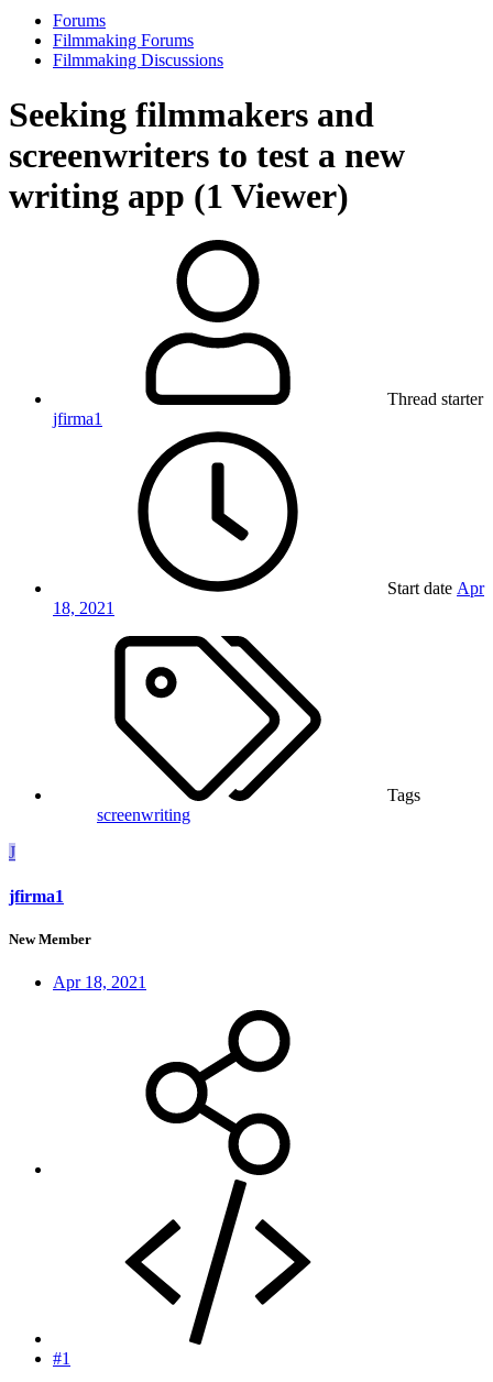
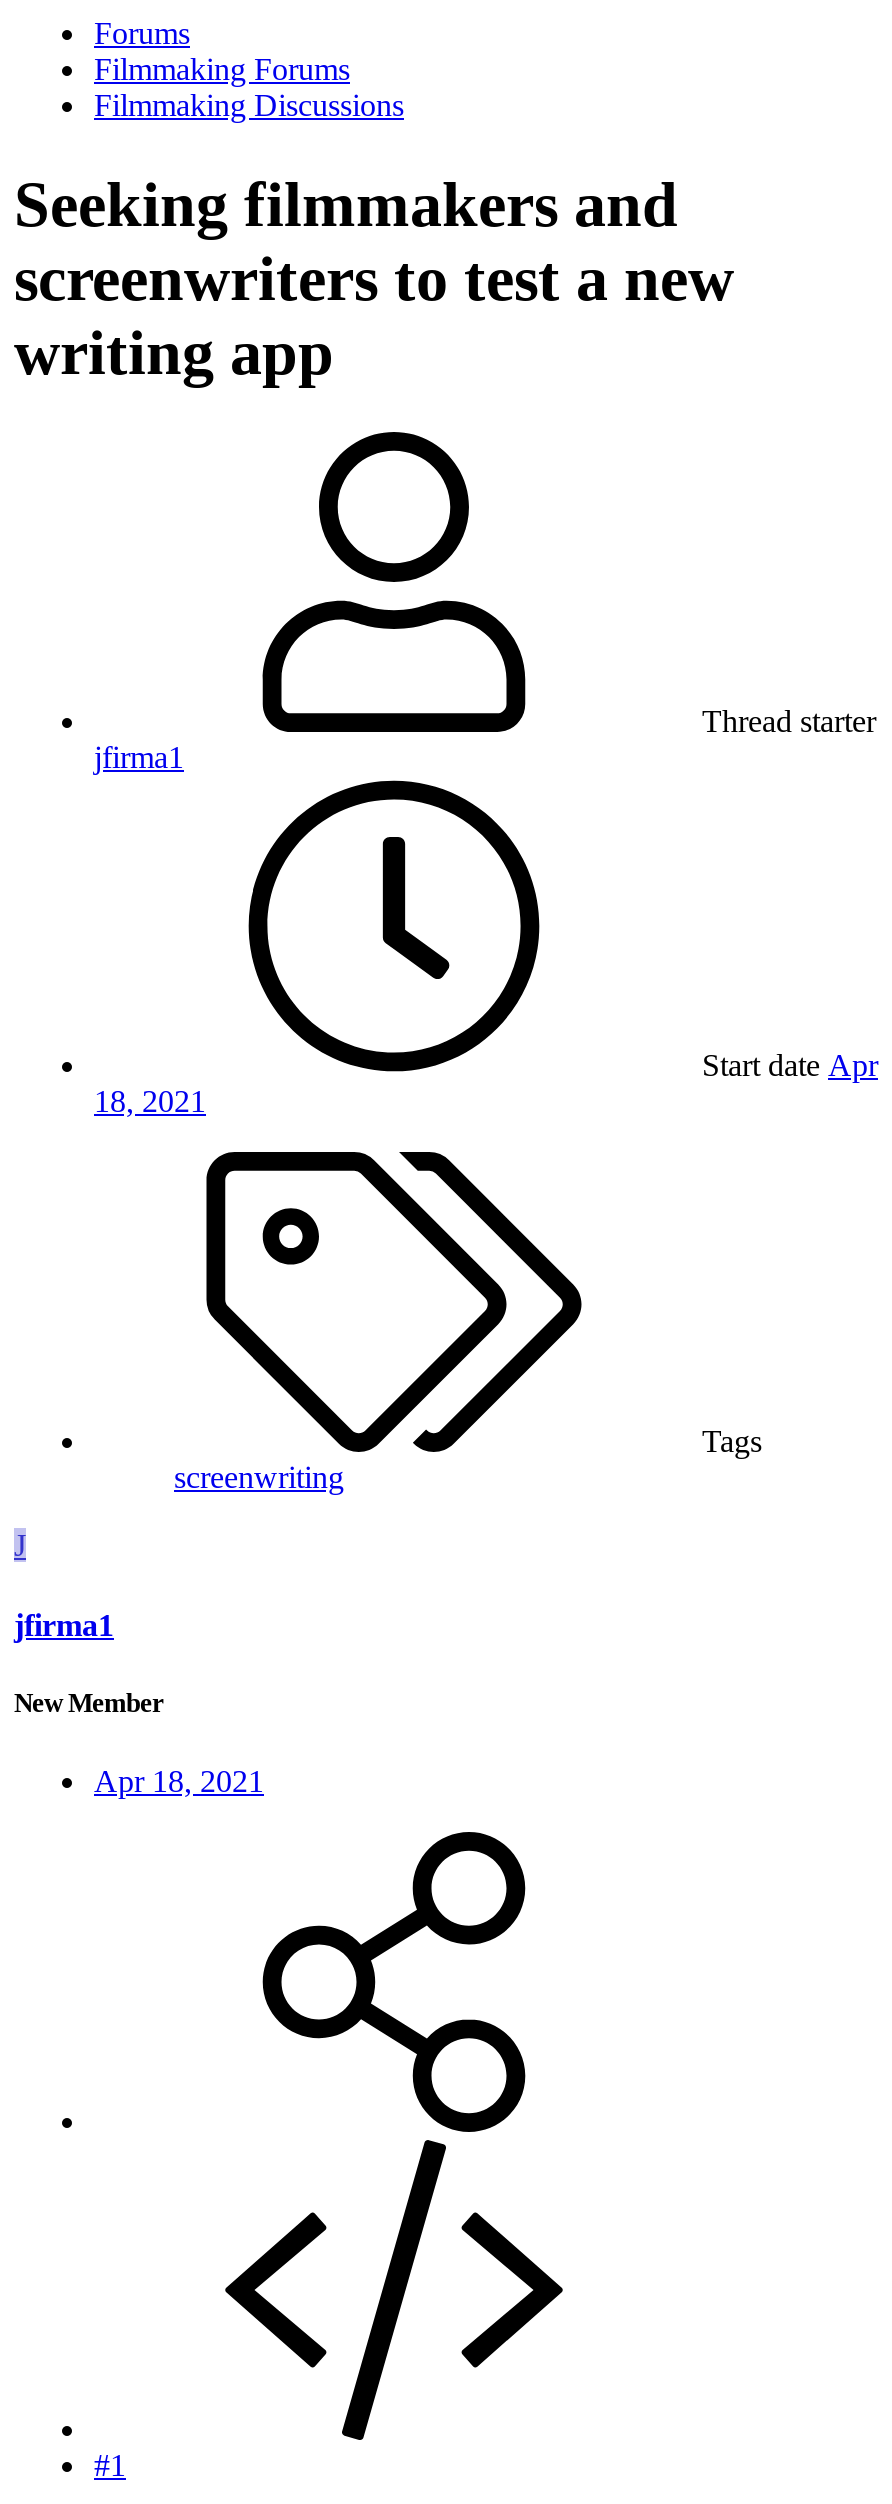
[9,176,349,216] writing app (1 Viewer) -> [14,316,334,388] writing app

